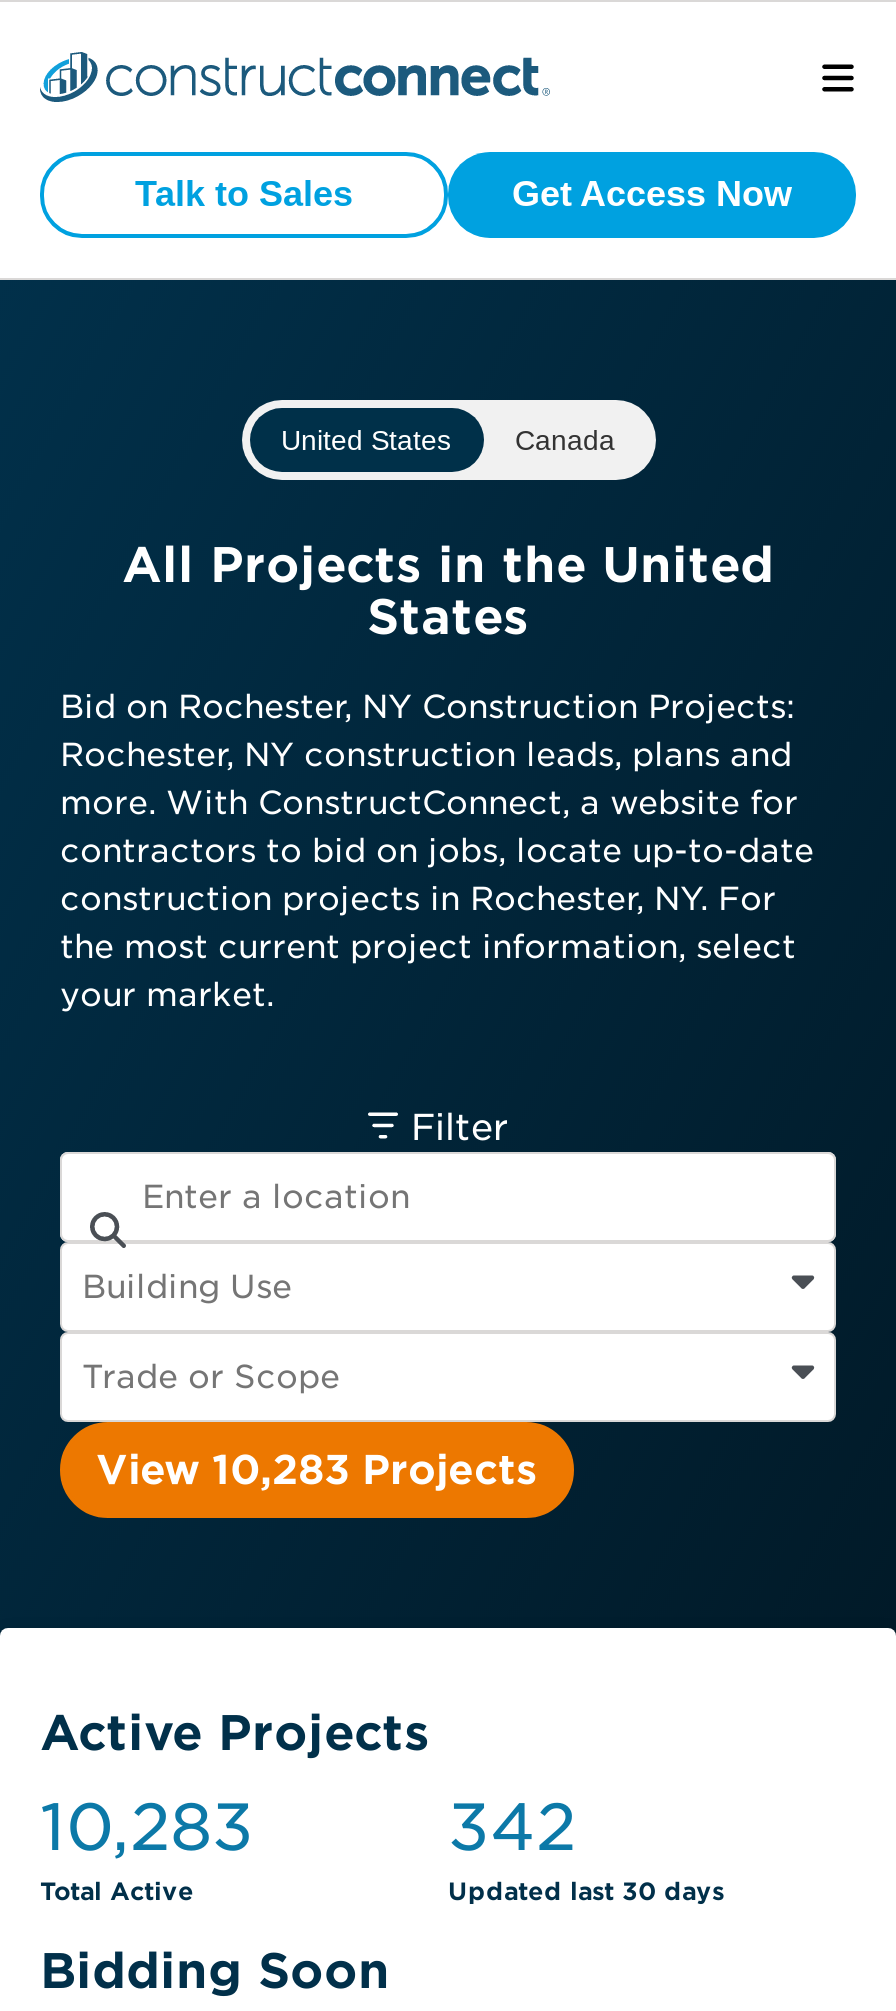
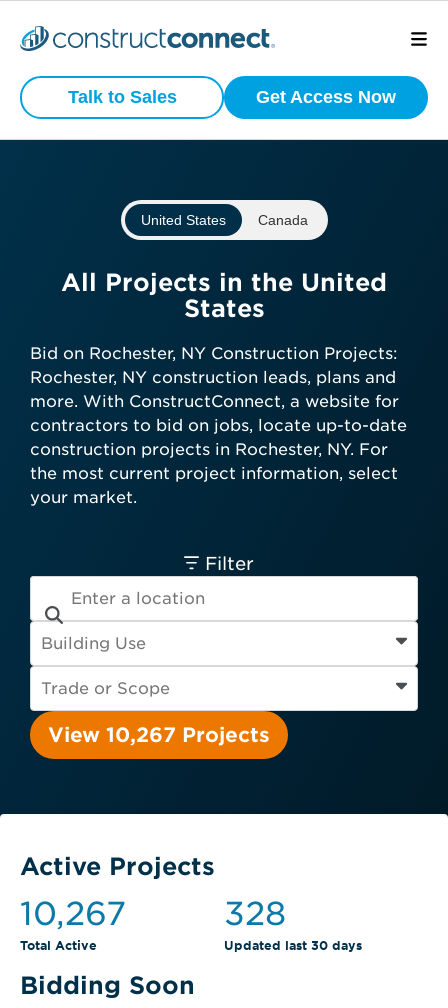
[96,1446,538,1494] View 10,283 Projects -> [48,723,270,747] View 10,267 Projects
[40,1788,254,1866] 10,283 -> [20,894,126,933] 10,267
[448,1788,576,1866] 342 -> [224,894,286,933] 328

